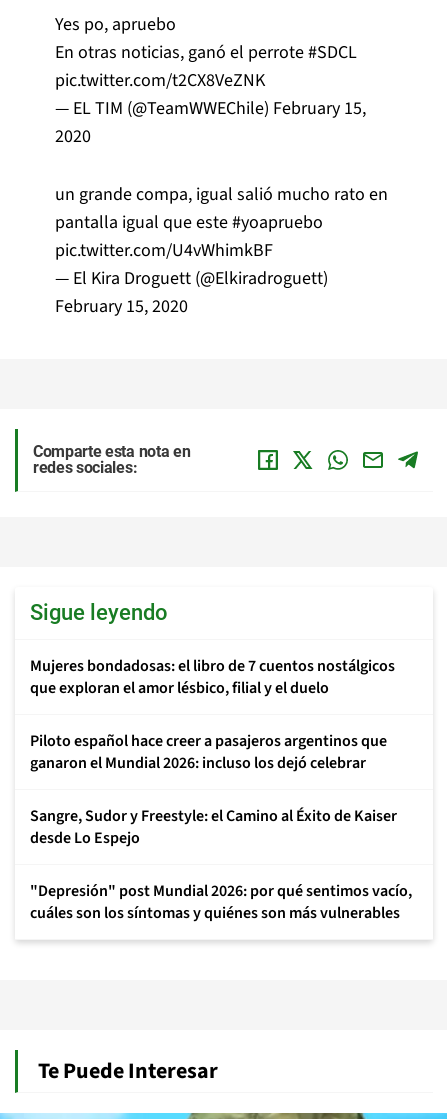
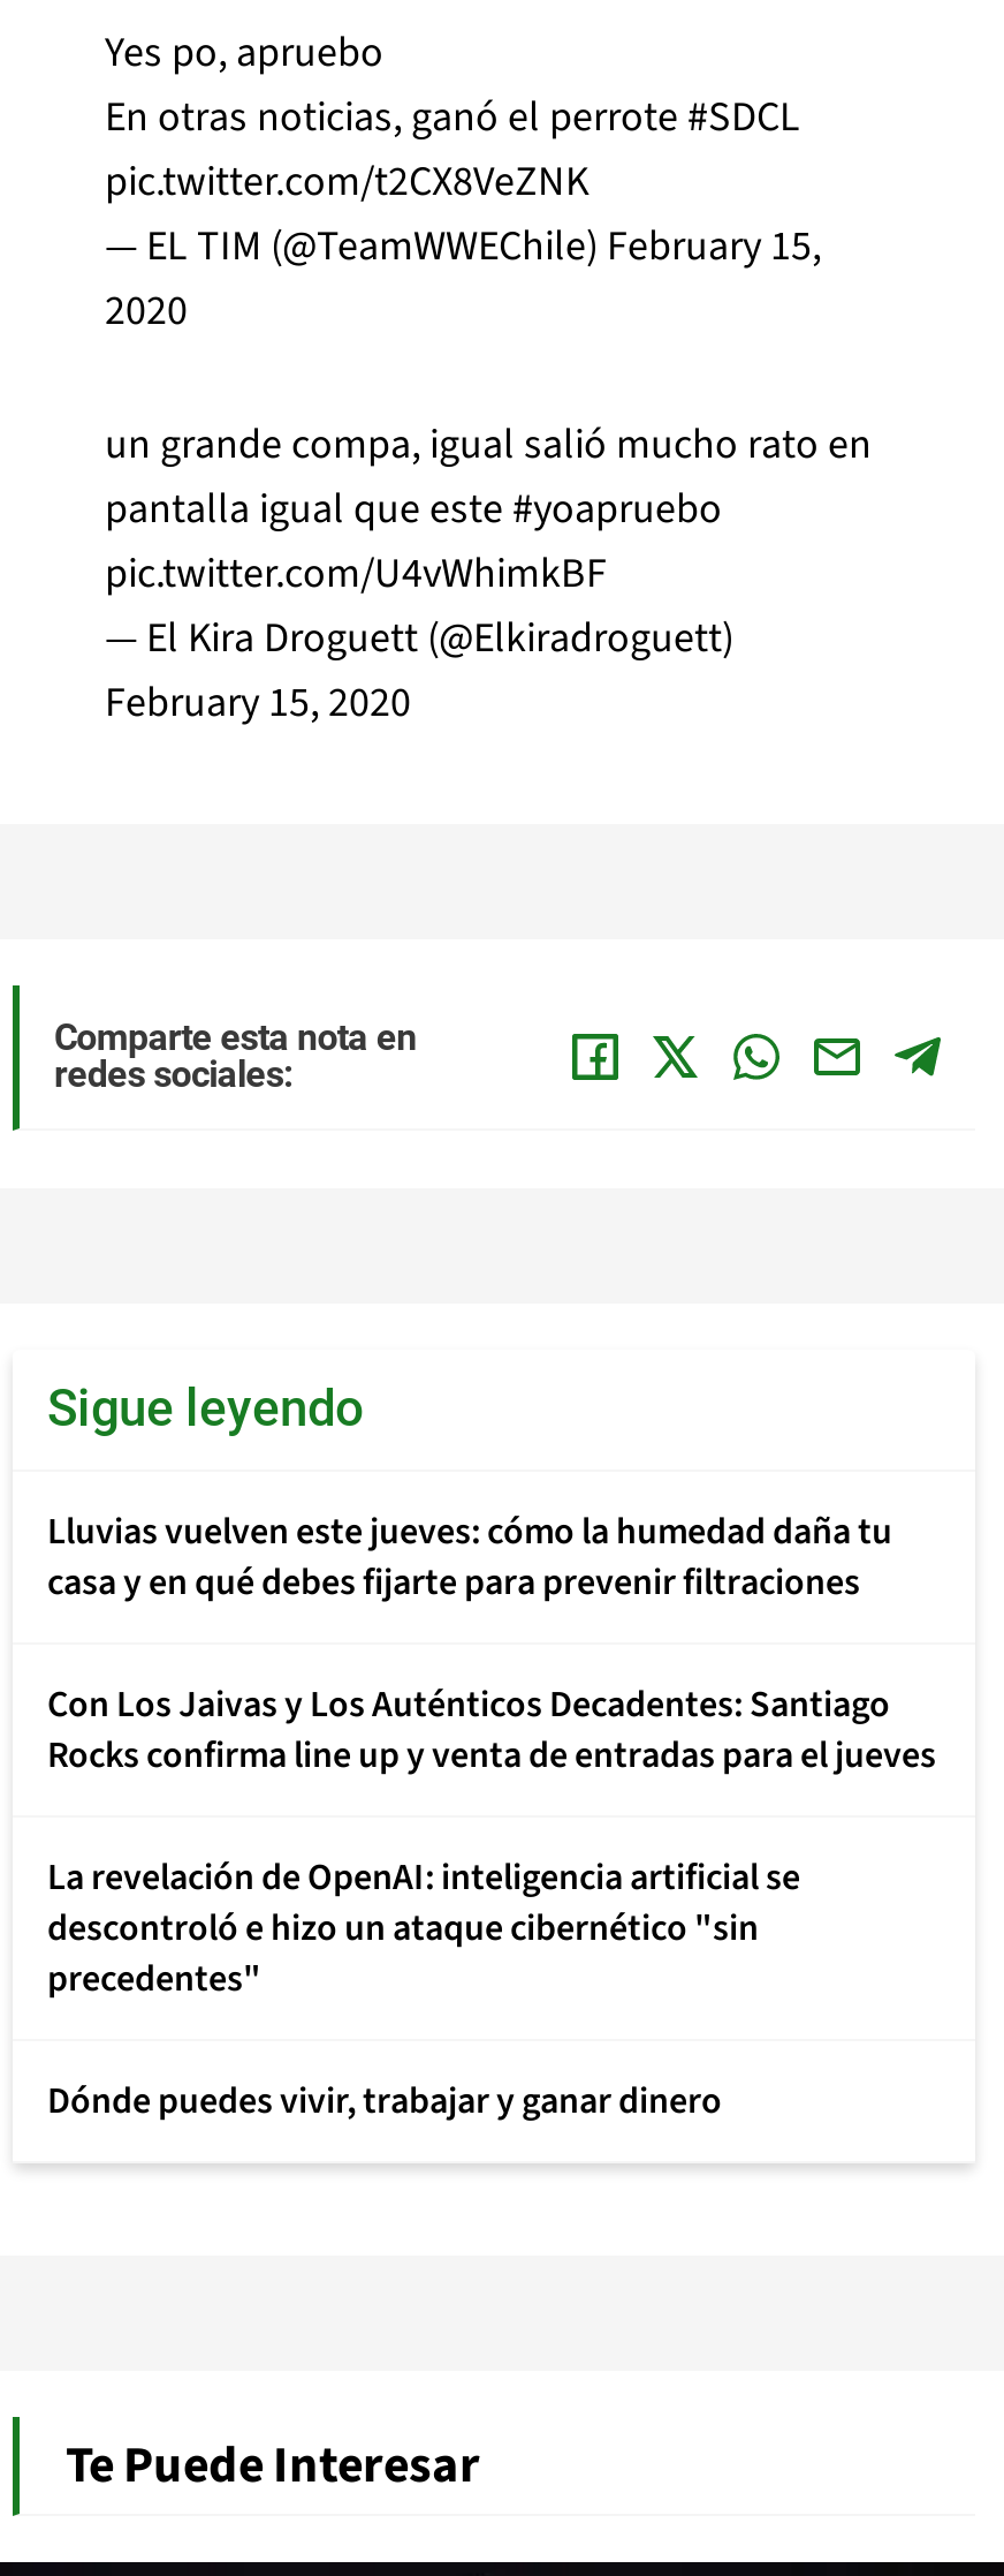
[30,654,395,698] Mujeres bondadosas: el libro de 7 cuentos nostálgicos | que exploran el amor lésbico, filial y el duelo -> [47,1505,892,1607] Lluvias vuelven este jueves: cómo la humedad daña tu | casa y en qué debes fijarte para prevenir filtraciones
[30,729,387,773] Piloto español hace creer a pasajeros argentinos que | ganaron el Mundial 2026: incluso los dejó celebrar -> [47,1678,936,1780] Con Los Jaivas y Los Auténticos Decadentes: Santiago | Rocks confirma line up y venta de entradas para el jueves
[30,804,397,848] Sangre, Sudor y Freestyle: el Camino al Éxito de Kaiser | desde Lo Espejo -> [47,1851,800,2003] La revelación de OpenAI: inteligencia artificial se | descontroló e hizo un ataque cibernético "sin | precedentes"
[30,879,412,923] "Depresión" post Mundial 2026: por qué sentimos vacío, | cuáles son los síntomas y quiénes son más vulnerables -> [47,2075,722,2125] Dónde puedes vivir, trabajar y ganar dinero

